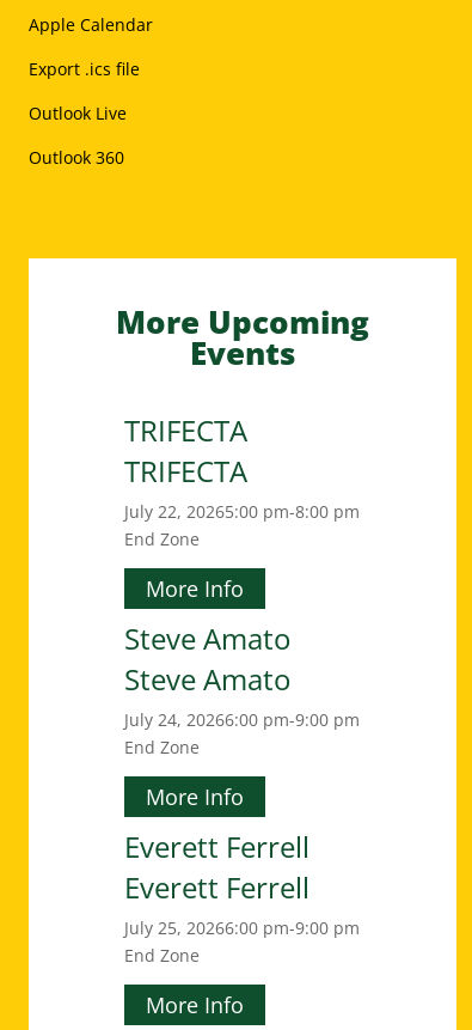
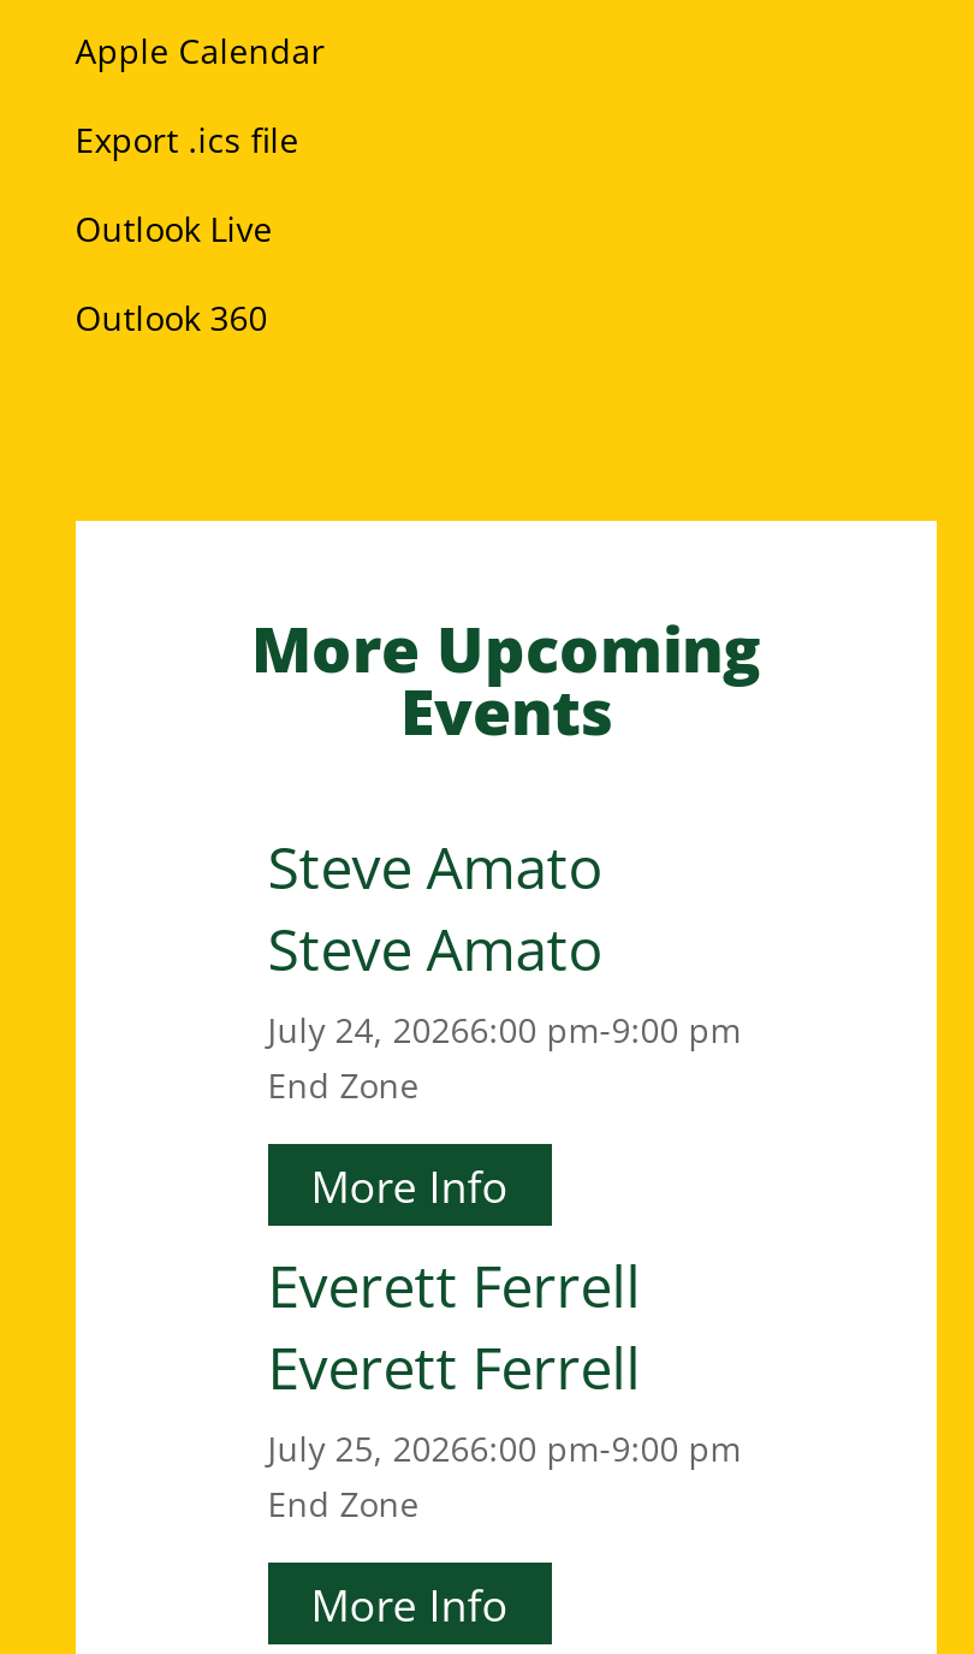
[124,410,359,603] TRIFECTA | TRIFECTA | July 22, 20265:00 pm-8:00 pm | End Zone | More Info -> none

